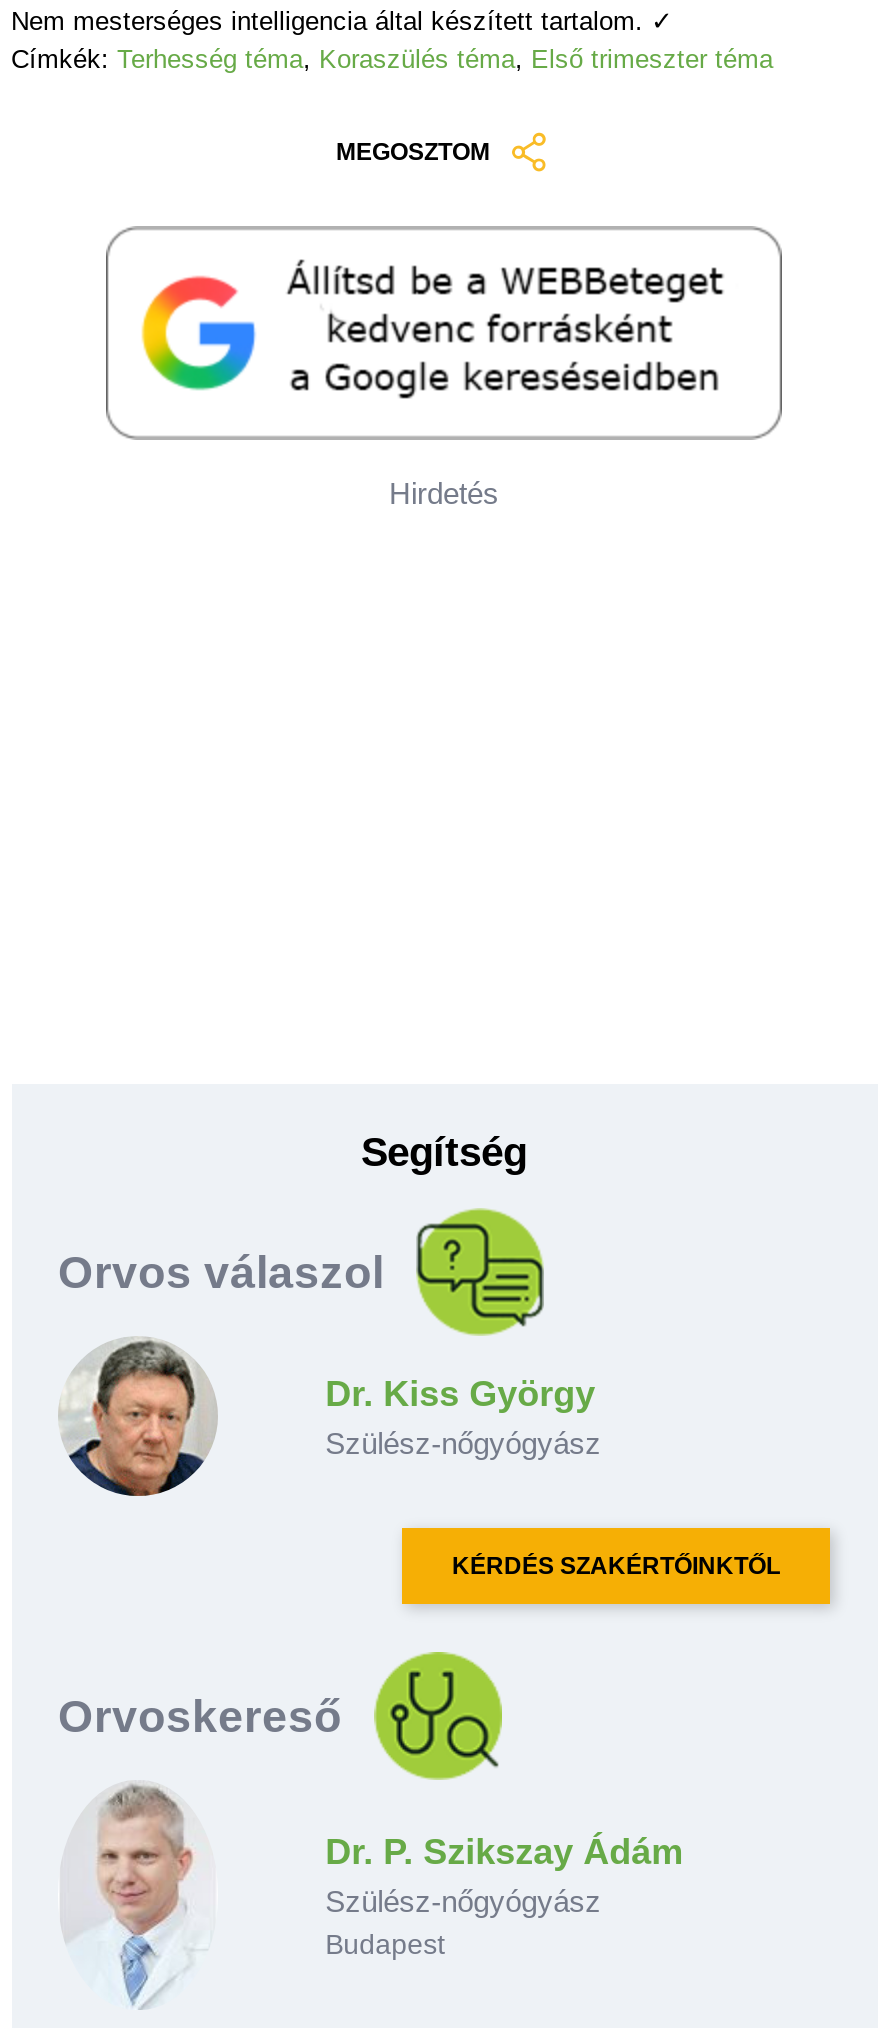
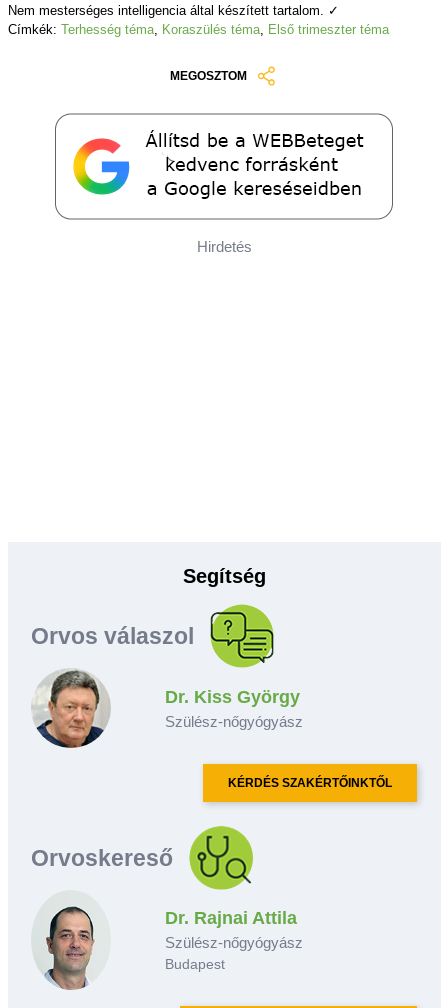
[86,1786,194,2010] [image] -> [44,894,96,994] [image]
[325,1831,683,1871] Dr. P. Szikszay Ádám -> [165,908,297,928] Dr. Rajnai Attila

